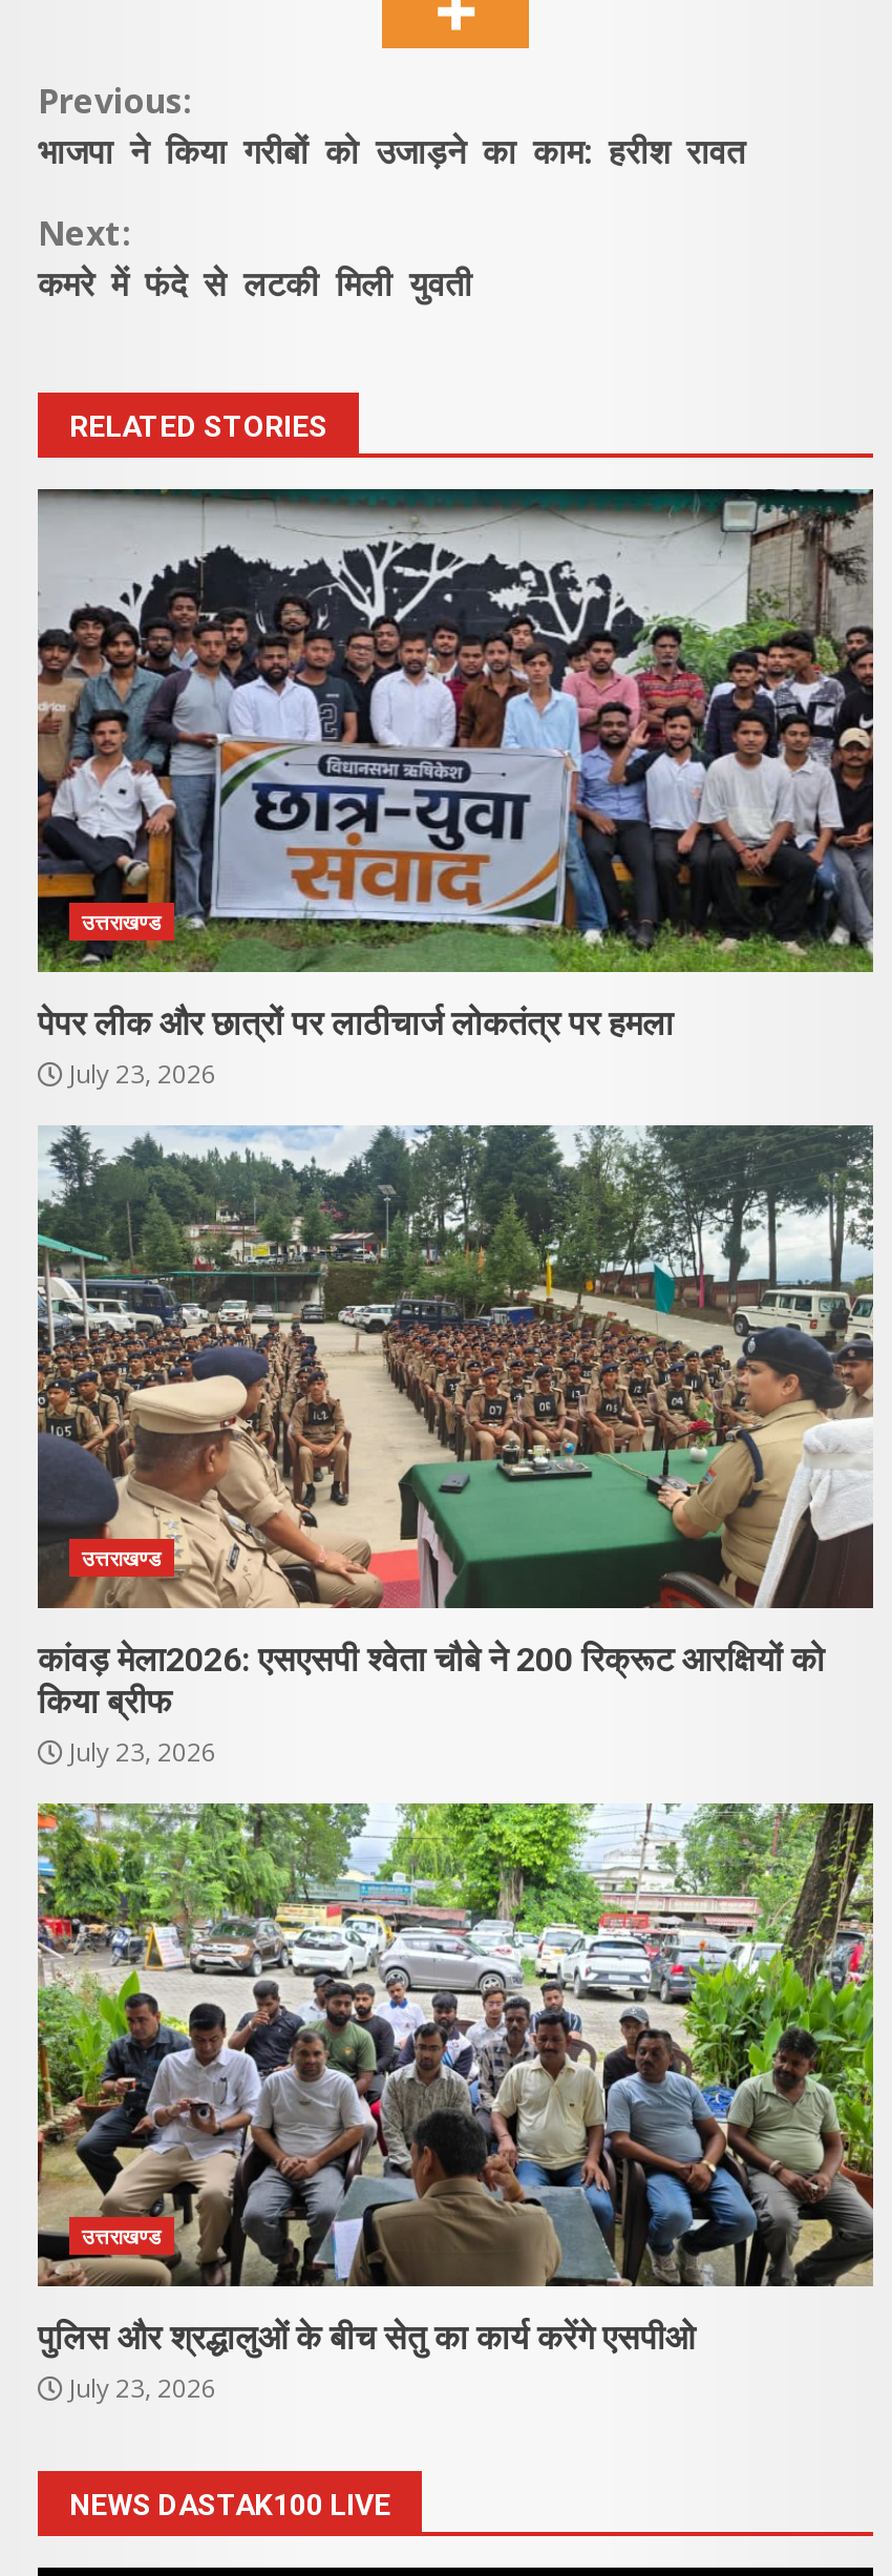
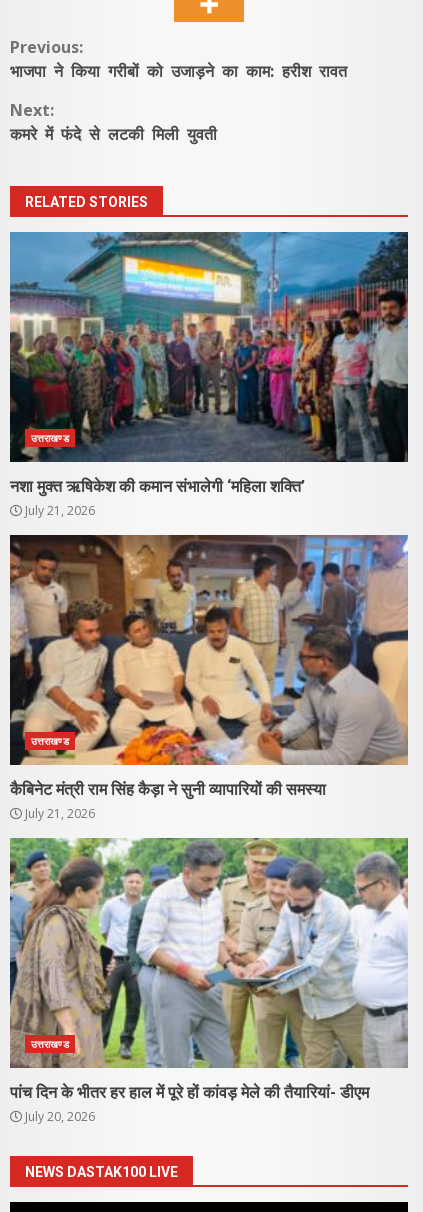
[36,487,875,1091] [image] | पेपर लीक और छात्रों पर लाठीचार्ज लोकतंत्र पर हमला | July 23, 2026 -> [9,231,409,519] [image] | नशा मुक्त ऋषिकेश की कमान संभालेगी ‘महिला शक्ति’ | July 21, 2026
[36,1123,875,1769] [image] | कांवड़ मेला2026: एसएसपी श्वेता चौबे ने 200 रिक्रूट आरक्षियों को | किया ब्रीफ | July 23, 2026 -> [9,534,409,822] [image] | कैबिनेट मंत्री राम सिंह कैड़ा ने सुनी व्यापारियों की समस्या | July 21, 2026
[36,1801,875,2405] [image] | पुलिस और श्रद्धालुओं के बीच सेतु का कार्य करेंगे एसपीओ | July 23, 2026 -> [9,837,408,1125] [image] | पांच दिन के भीतर हर हाल में पूरे हों कांवड़ मेले की तैयारियां- डीएम | July 20, 2026

